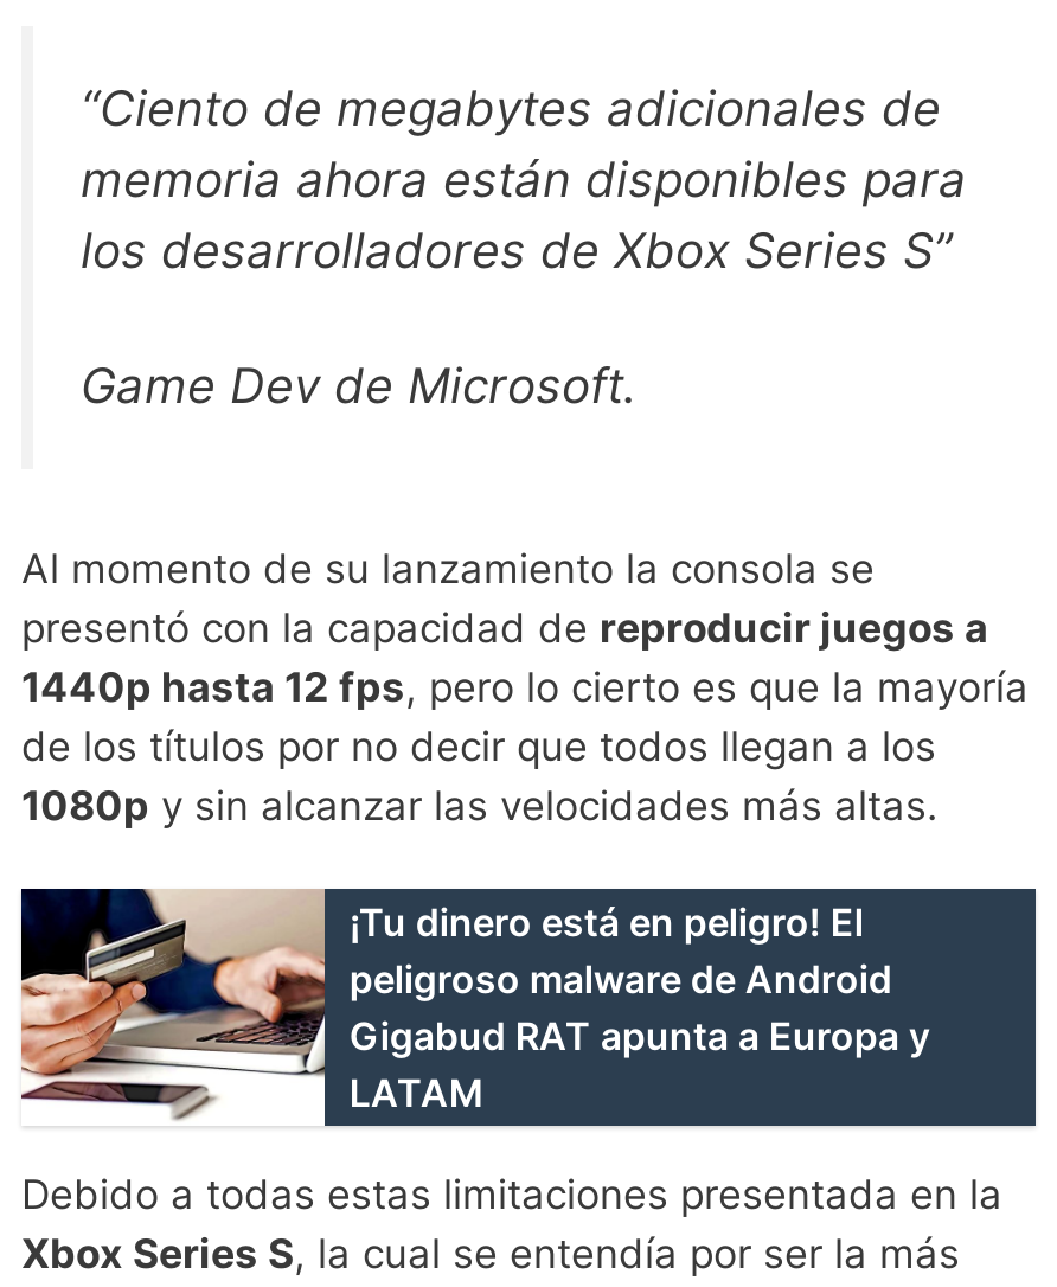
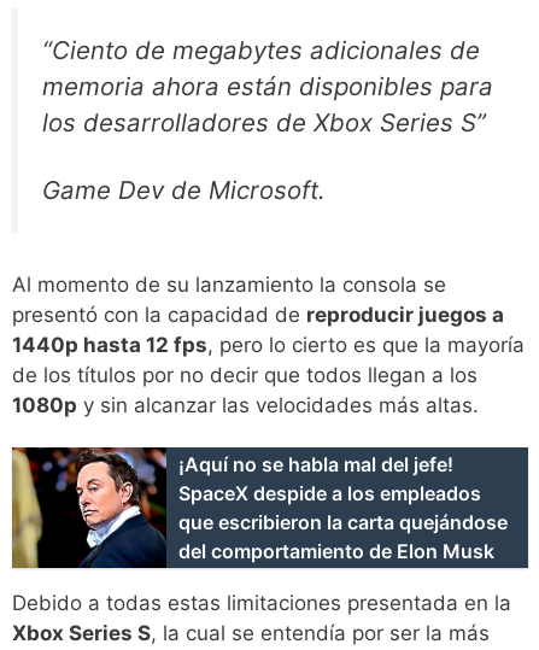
[19,886,930,1126] [image] | ¡Tu dinero está en peligro! El | peligroso malware de Android | Gigabud RAT apunta a Europa y | LATAM -> [11,446,508,569] [image] | ¡Aquí no se habla mal del jefe! | SpaceX despide a los empleados | que escribieron la carta quejándose | del comportamiento de Elon Musk

